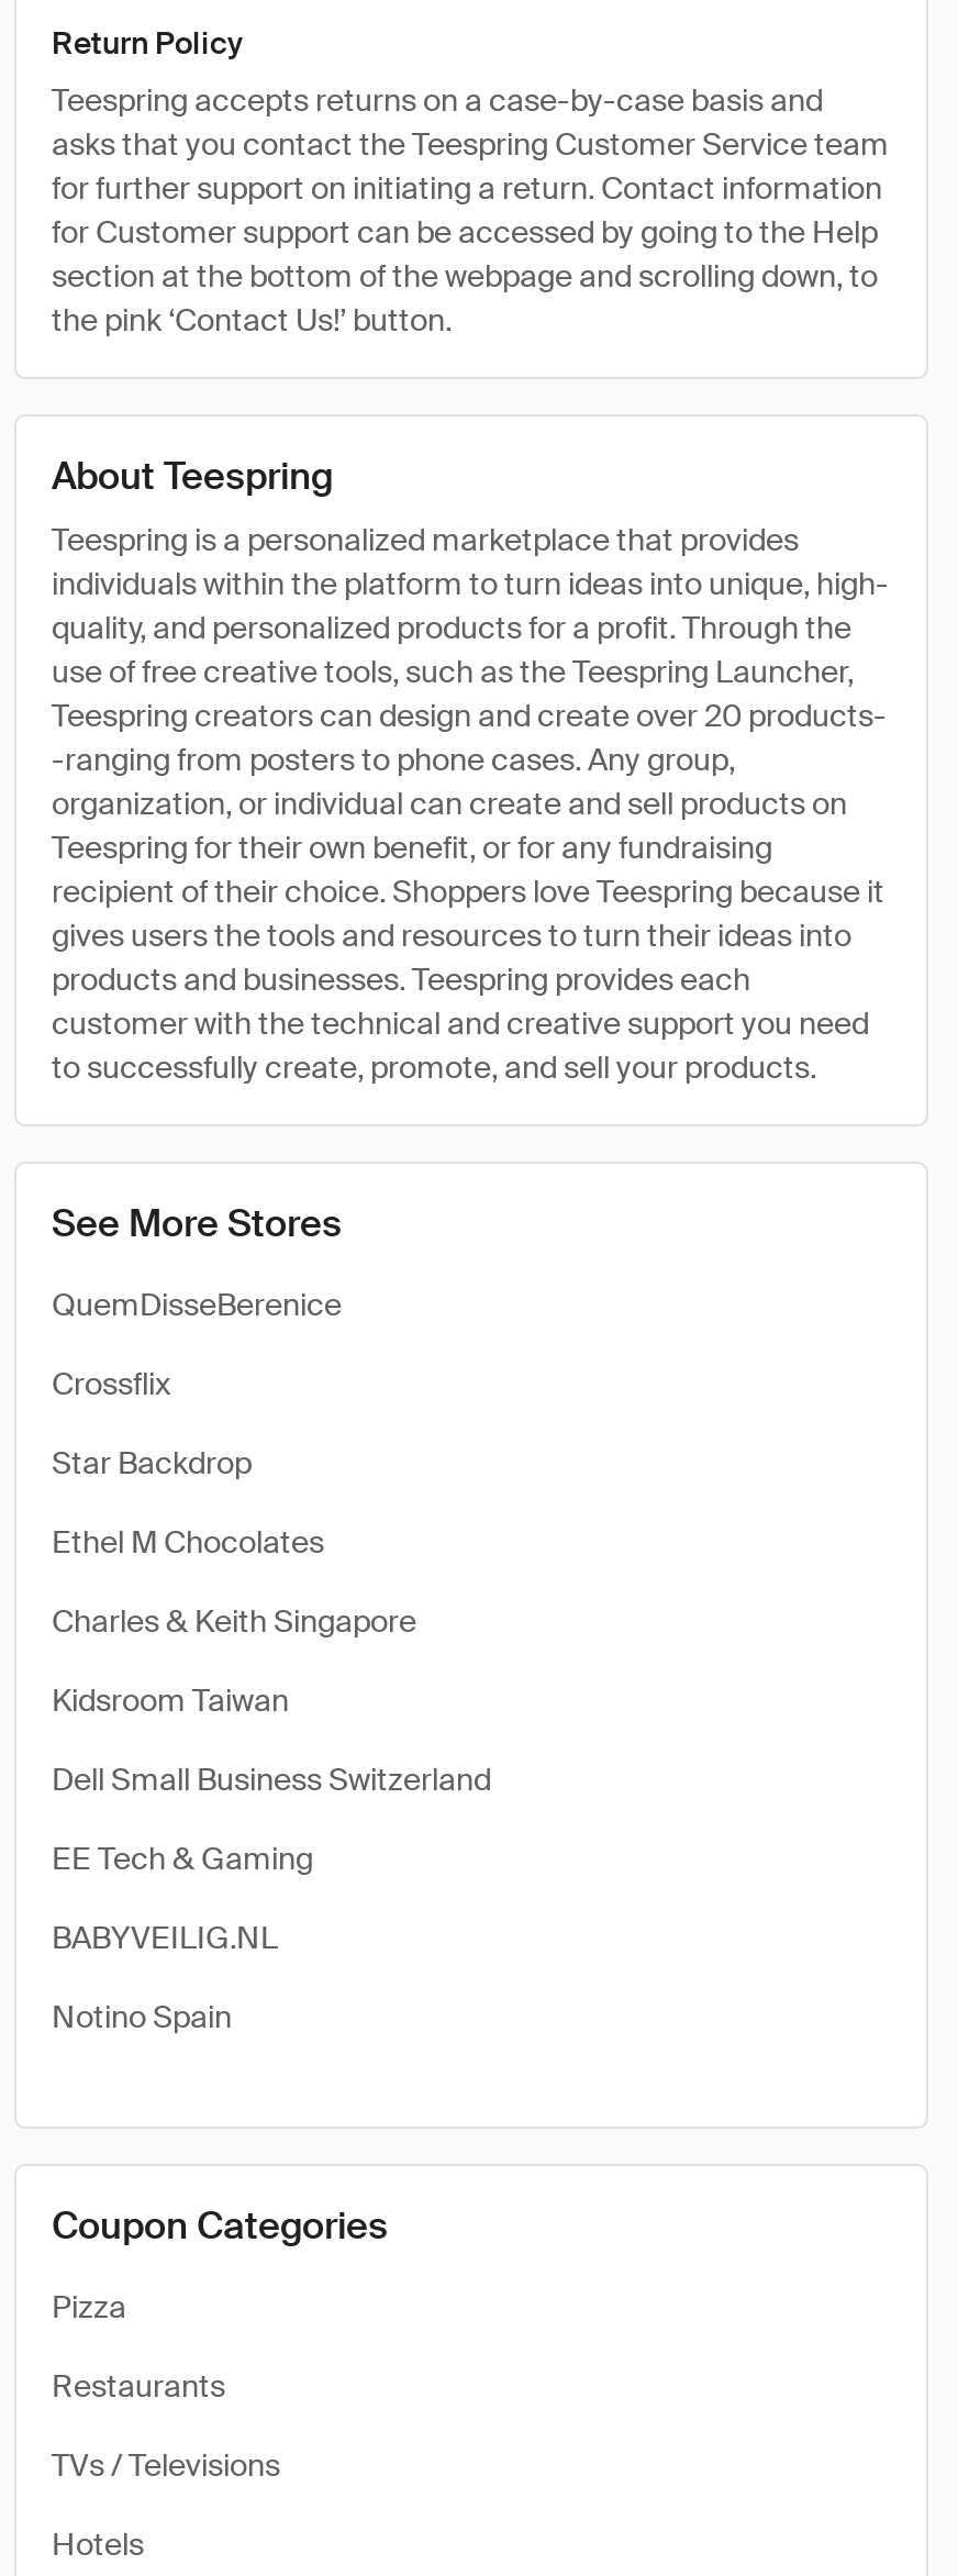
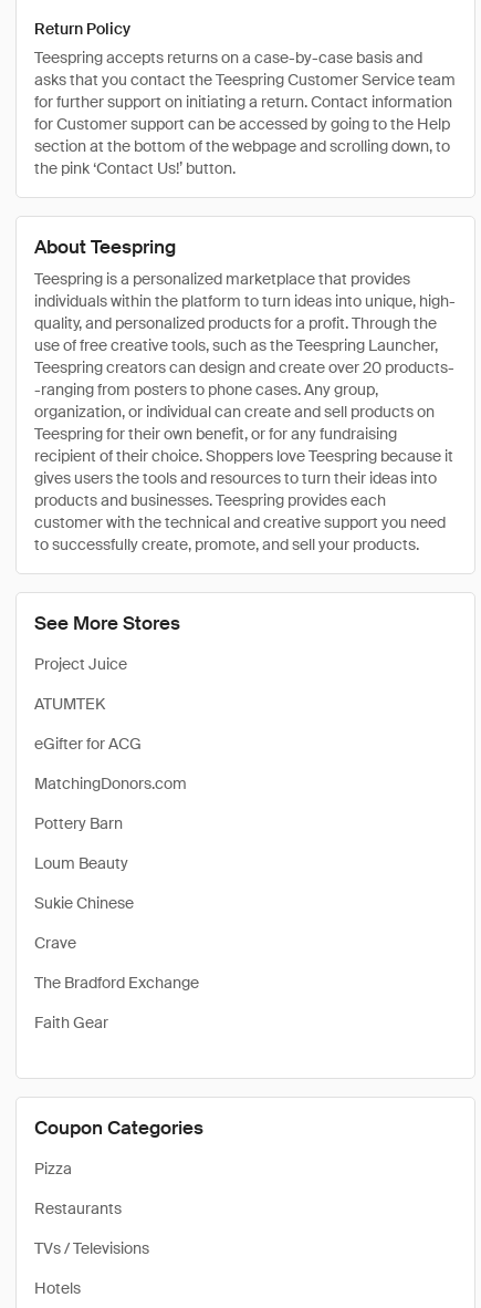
[52,1285,342,1324] QuemDisseBerenice -> [34,654,127,674] Project Juice
[52,1364,170,1403] Crossflix -> [34,694,105,714] ATUMTEK
[52,1443,252,1483] Star Backdrop -> [34,734,142,754] eGifter for ACG
[52,1522,324,1562] Ethel M Chocolates -> [34,774,187,793] MatchingDonors.com
[52,1601,416,1641] Charles & Keith Singapore -> [34,813,123,833] Pottery Barn
[52,1680,289,1720] Kidsroom Taiwan -> [34,853,128,873] Loum Beauty
[52,1759,491,1799] Dell Small Business Switzerland -> [34,893,134,913] Sukie Chinese
[52,1839,313,1878] EE Tech & Gaming -> [34,933,76,953] Crave
[52,1918,278,1957] BABYVEILIG.NL -> [34,973,199,993] The Bradford Exchange
[52,1997,232,2036] Notino Spain -> [34,1013,108,1032] Faith Gear

